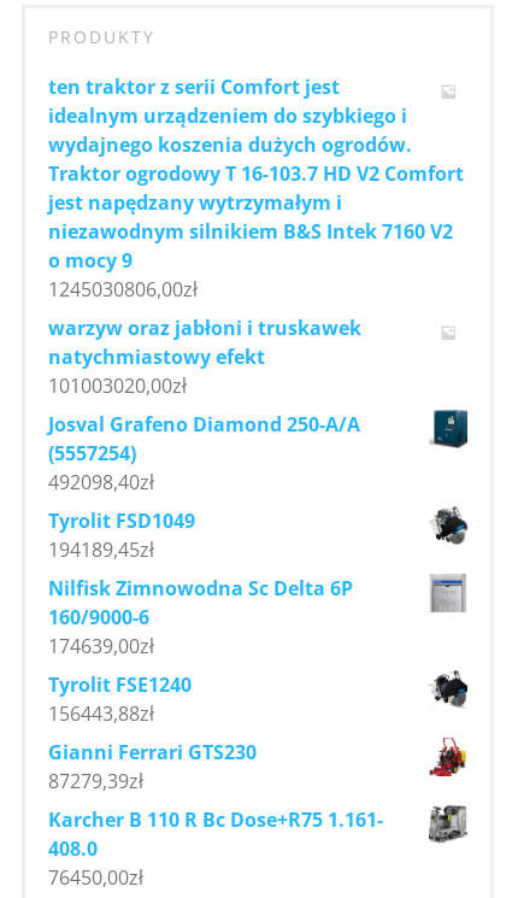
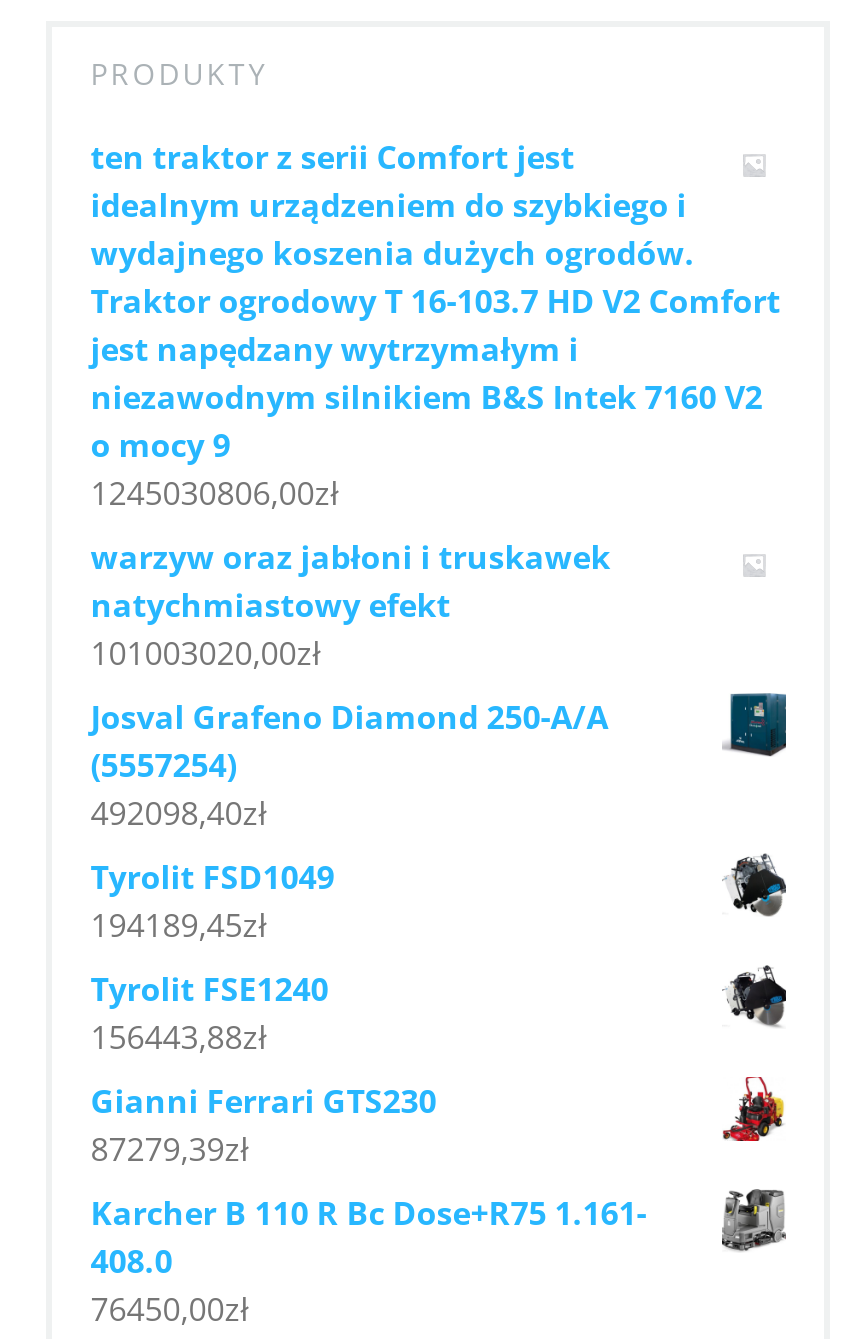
[48,575,353,659] Nilfisk Zimnowodna Sc Delta 6P | 160/9000-6 | 174639,00zł -> none
[429,573,467,614] [image] -> none

